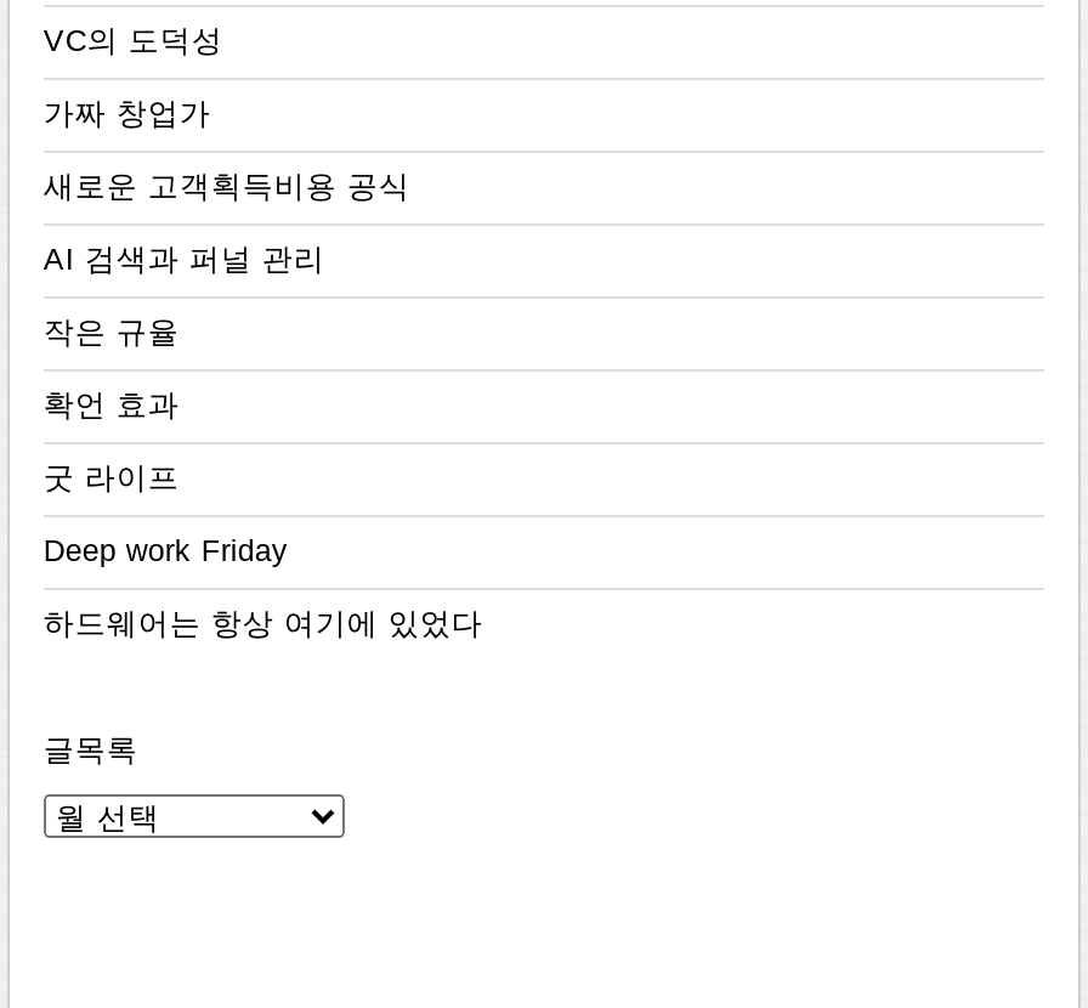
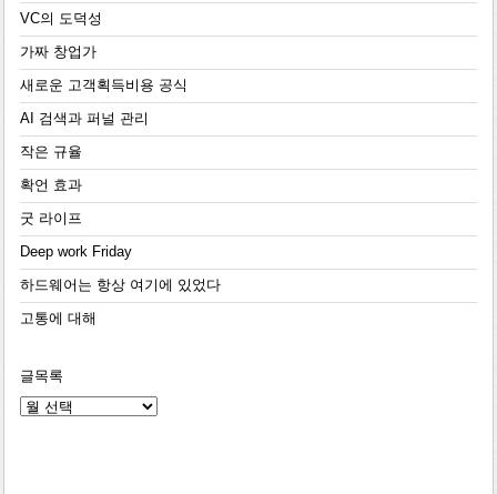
none -> [20,311,96,327] 고통에 대해

